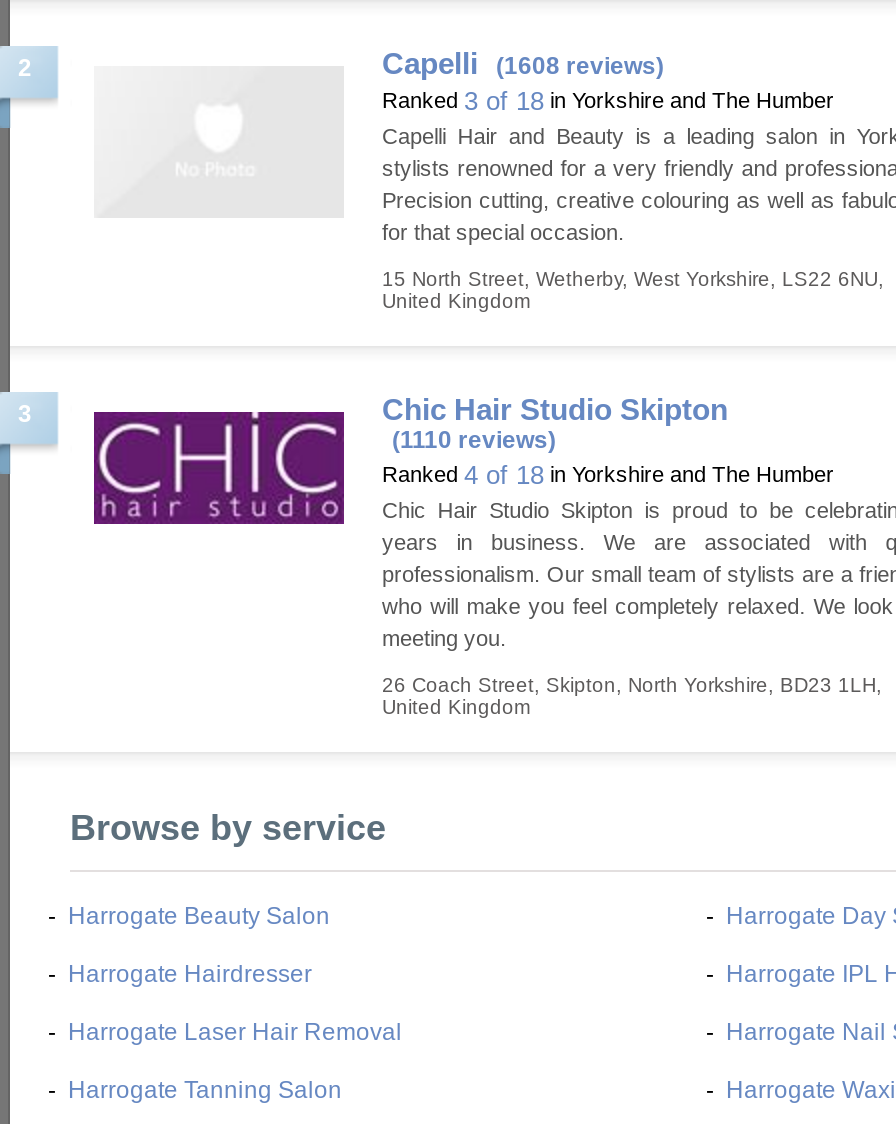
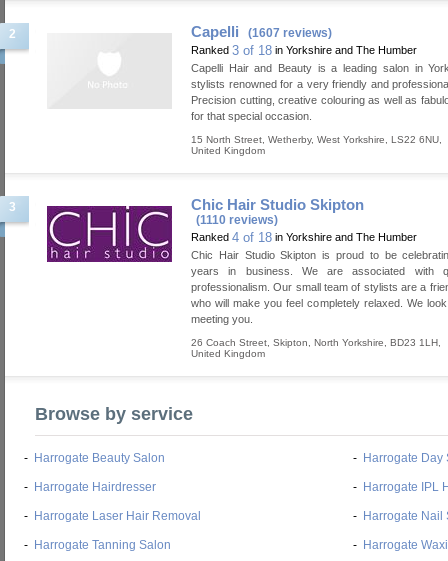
[382,46,664,80] Capelli (1608 reviews) -> [191,23,332,40] Capelli (1607 reviews)

